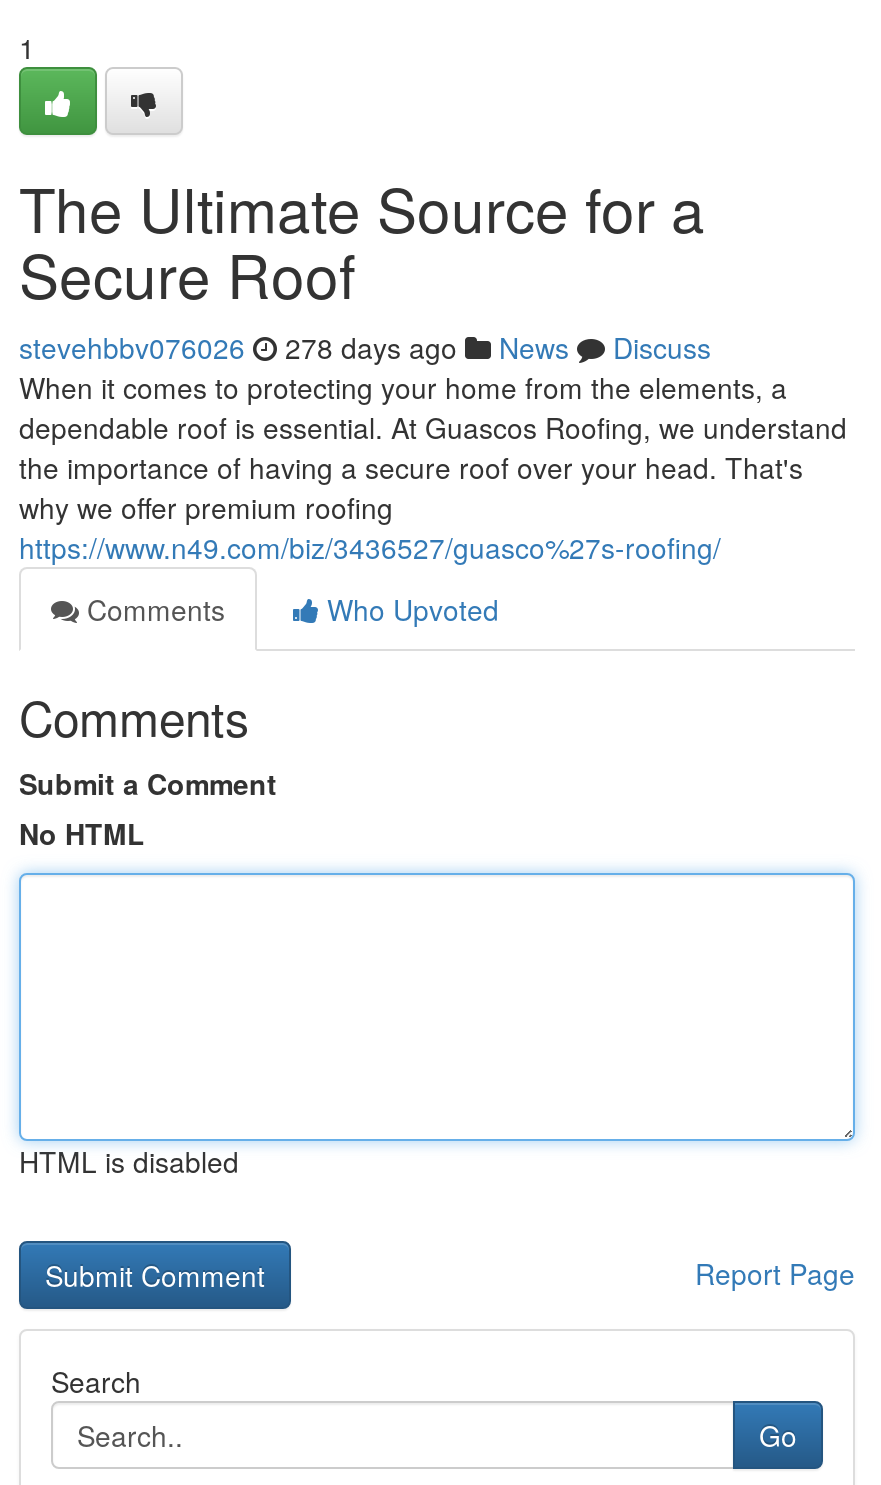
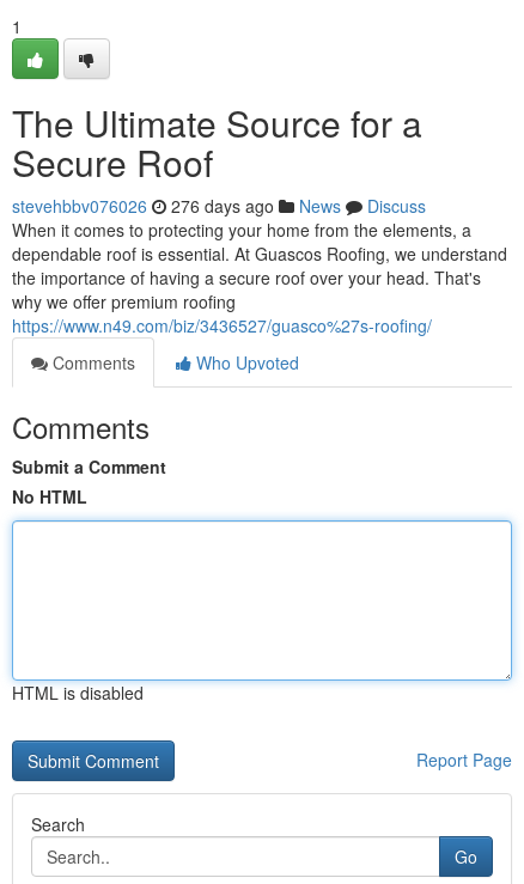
[19,327,711,367] stevehbbv076026 278 days ago News Discuss -> [12,194,426,218] stevehbbv076026 276 days ago News Discuss

